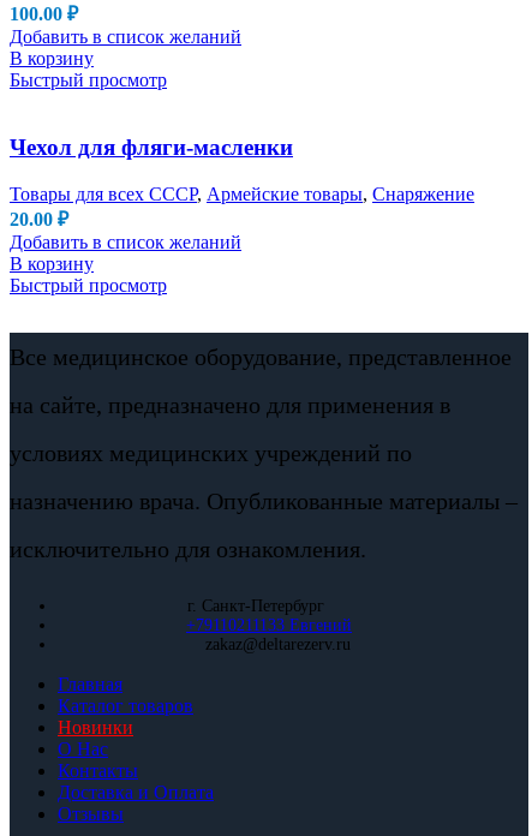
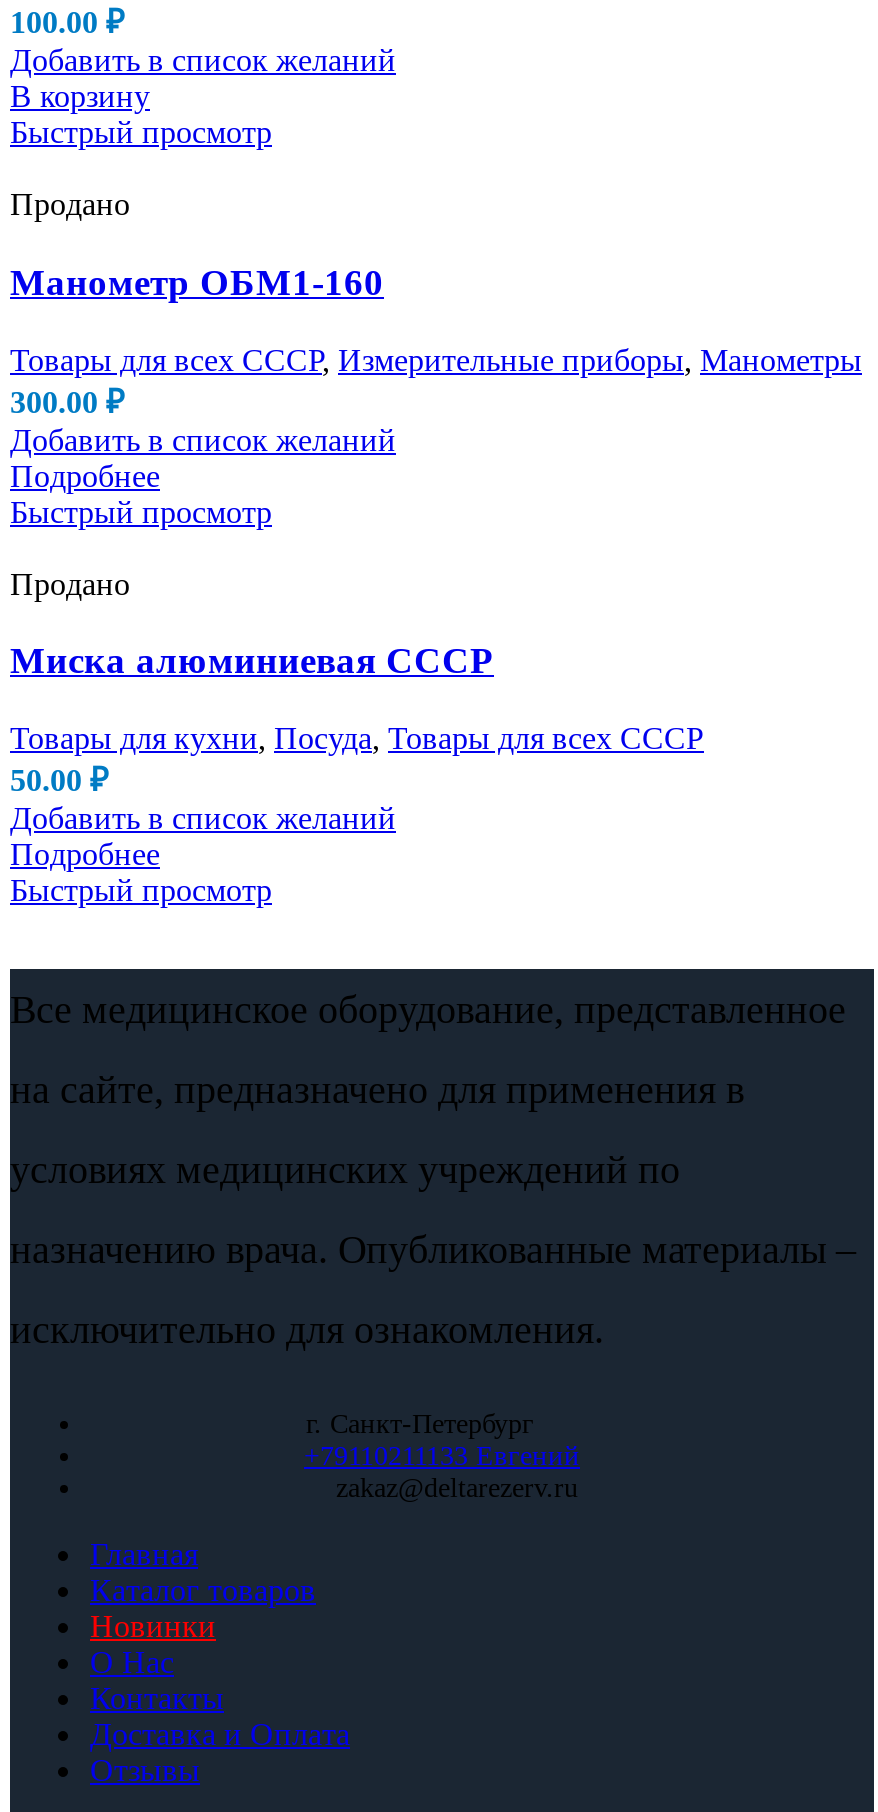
[10,135,474,229] Чехол для фляги-масленки | Товары для всех СССР, Армейские товары, Снаряжение | 20.00 ₽ -> [10,187,862,418] Продано | Манометр ОБМ1-160 | Товары для всех СССР, Измерительные приборы, Манометры | 300.00 ₽
[10,253,94,274] В корзину -> [10,458,704,871] Подробнее | Быстрый просмотр | Продано | Миска алюминиевая СССР | Товары для кухни, Посуда, Товары для всех СССР | 50.00 ₽ | Добавить в список желаний | Подробнее

